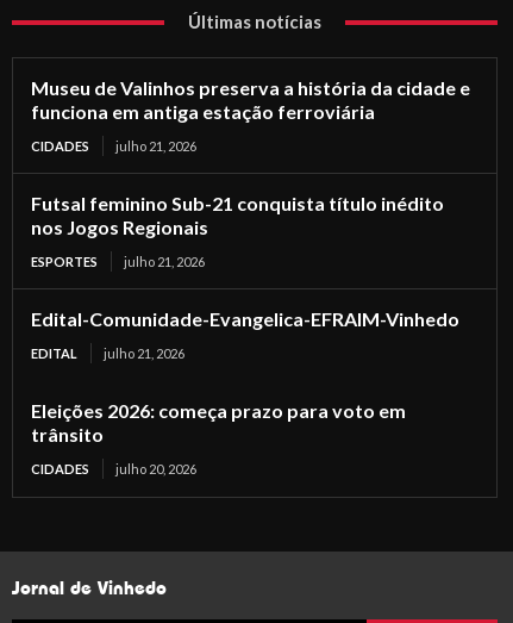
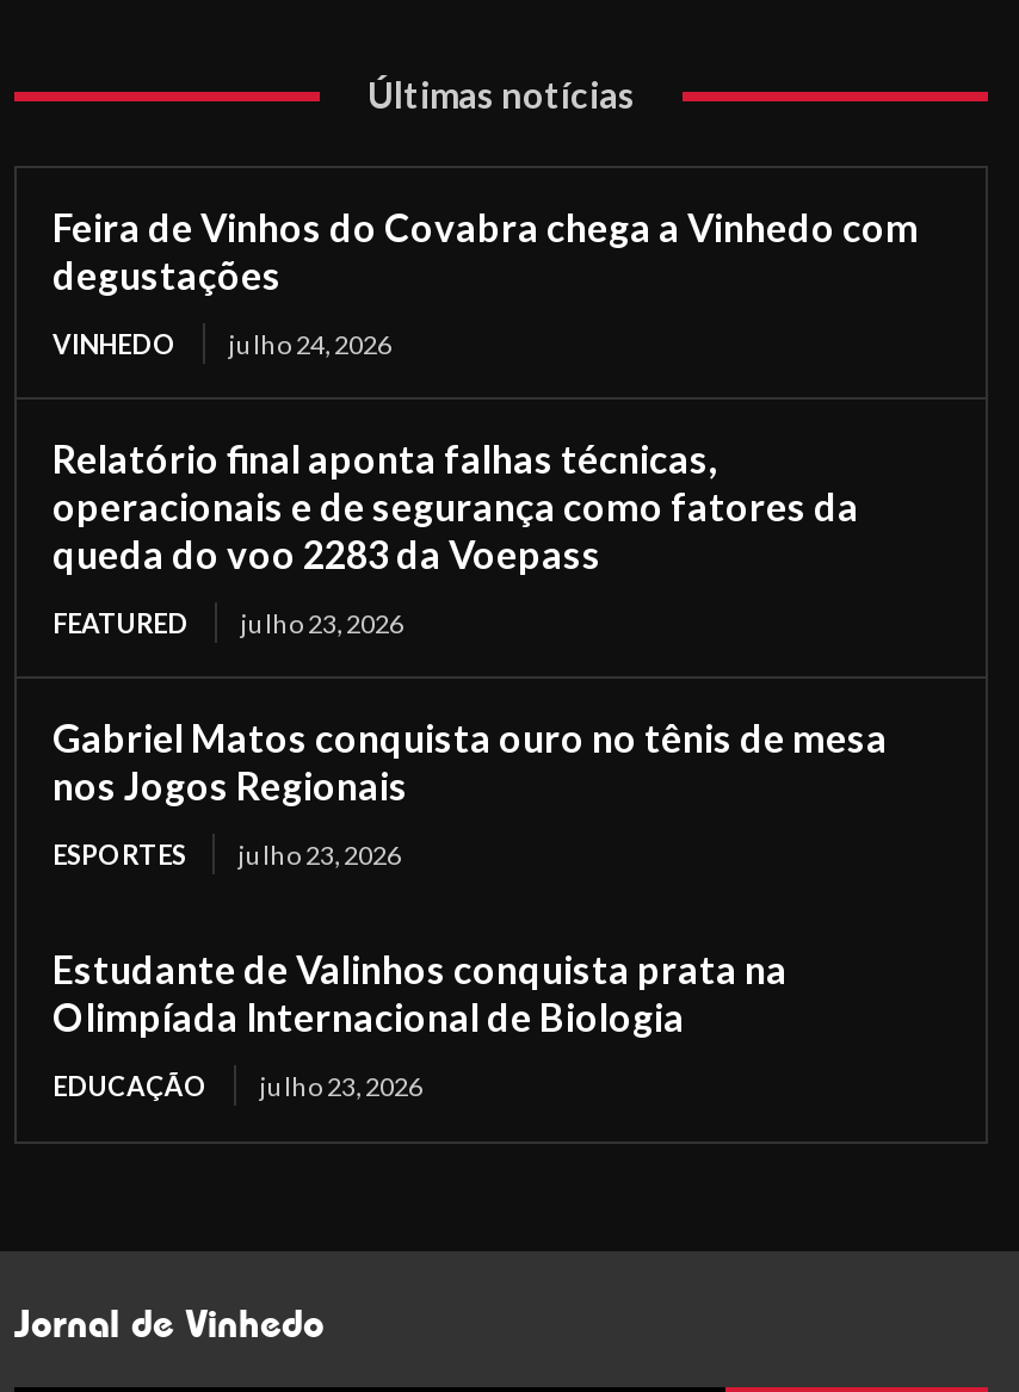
[31,76,470,214] Museu de Valinhos preserva a história da cidade e | funciona em antiga estação ferroviária | CIDADES | julho 21, 2026 | Futsal feminino Sub-21 conquista título inédito -> [53,204,919,760] Feira de Vinhos do Covabra chega a Vinhedo com | degustações | VINHEDO | julho 24, 2026 | Relatório final aponta falhas técnicas, | operacionais e de segurança como fatores da | queda do voo 2283 da Voepass | FEATURED | julho 23, 2026 | Gabriel Matos conquista ouro no tênis de mesa
moved [31,216,208,269] -> [53,762,408,870]: nos Jogos Regionais | ESPORTES
[31,254,459,476] julho 21, 2026 | Edital-Comunidade-Evangelica-EFRAIM-Vinhedo | EDITAL | julho 21, 2026 | Eleições 2026: começa prazo para voto em | trânsito | CIDADES | julho 20, 2026 -> [53,839,788,1101] julho 23, 2026 | Estudante de Valinhos conquista prata na | Olimpíada Internacional de Biologia | EDUCAÇÃO | julho 23, 2026

